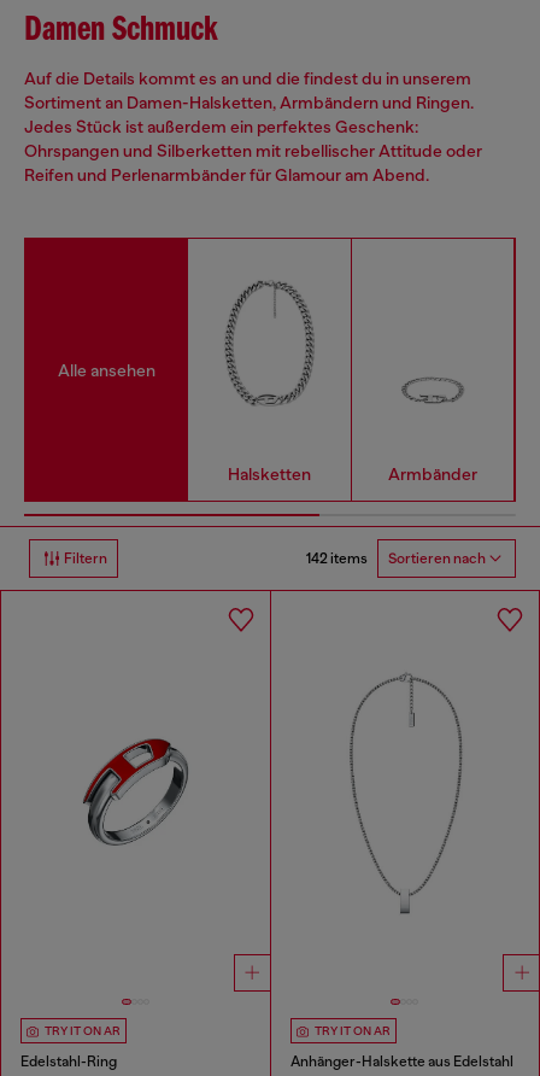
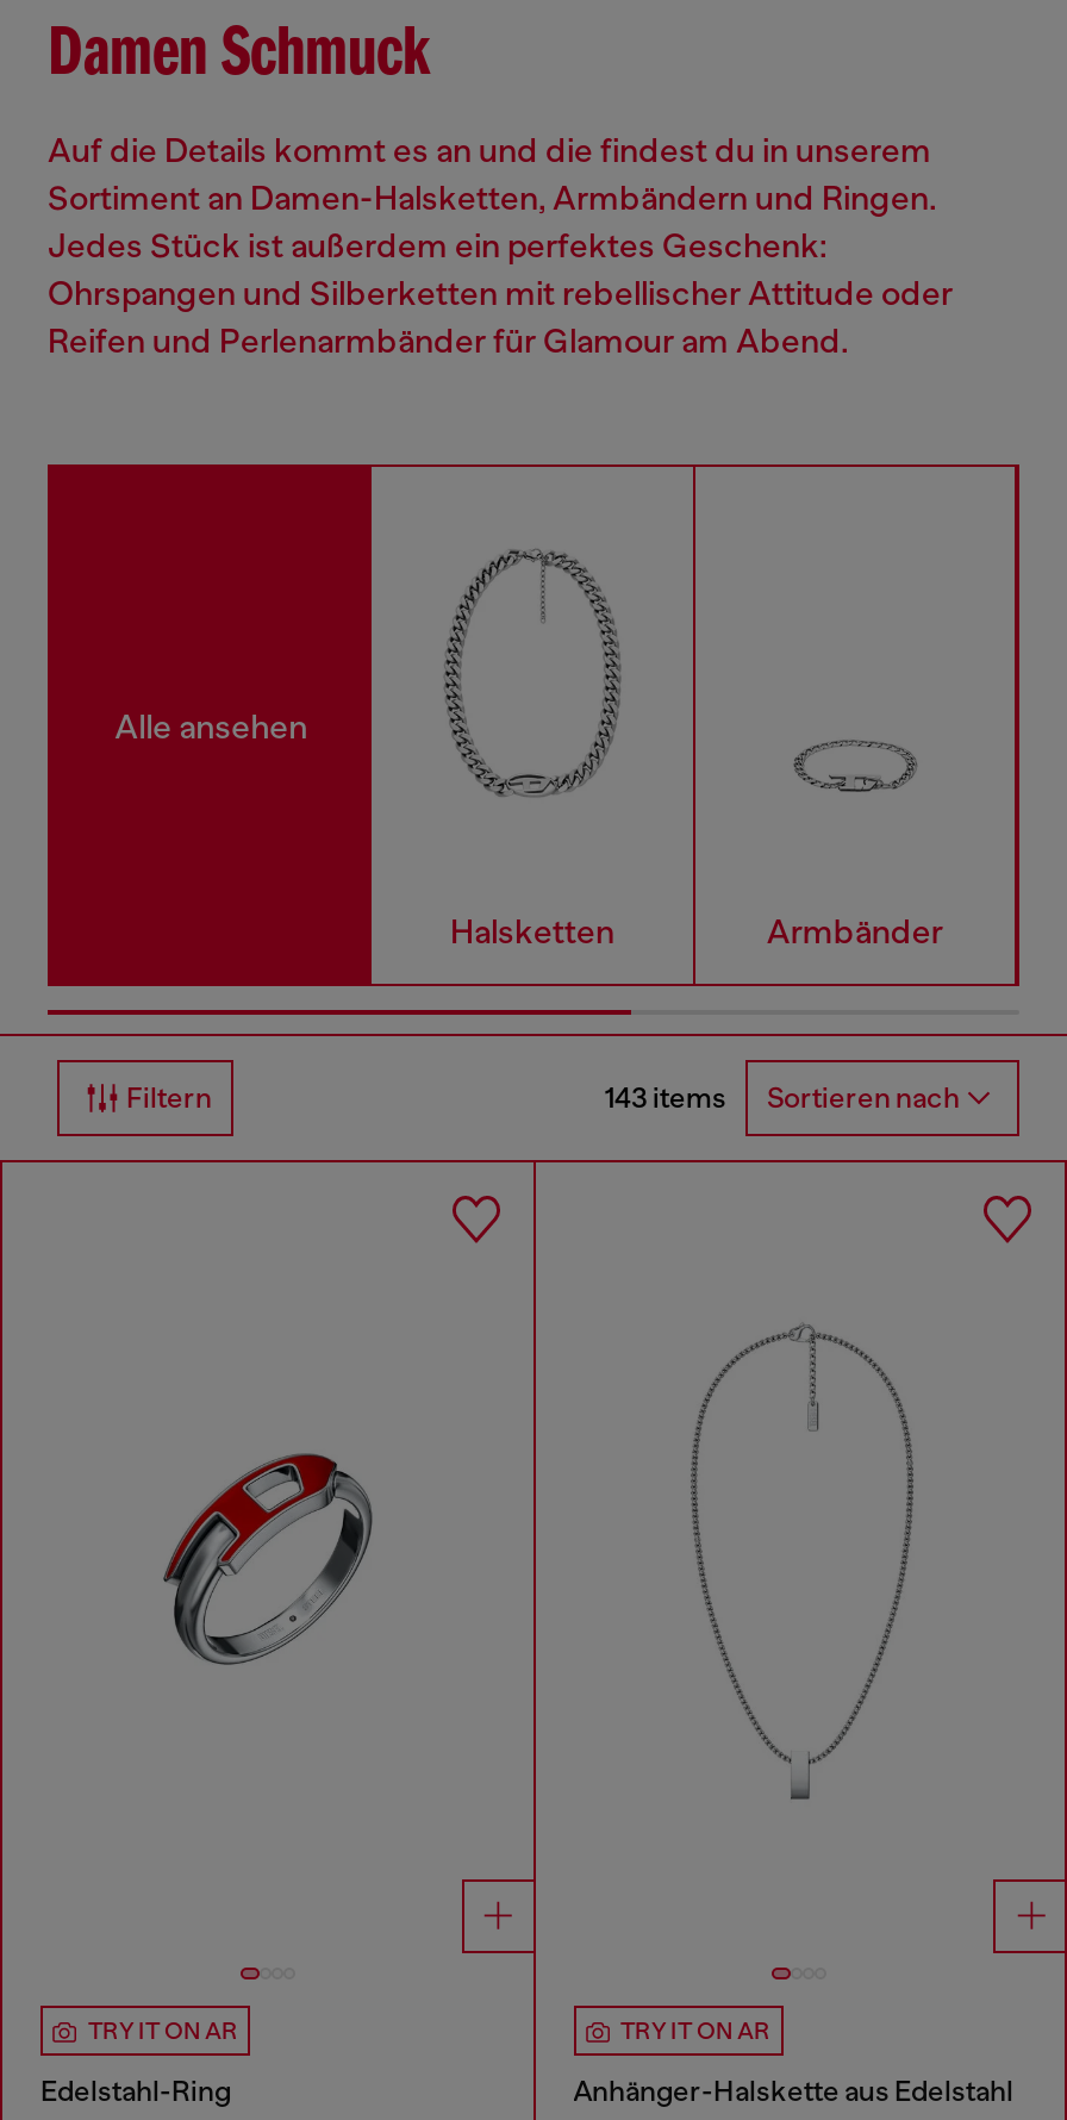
[306,550,486,567] 142 items Sortieren nach -> [605,1081,960,1116] 143 items Sortieren nach

